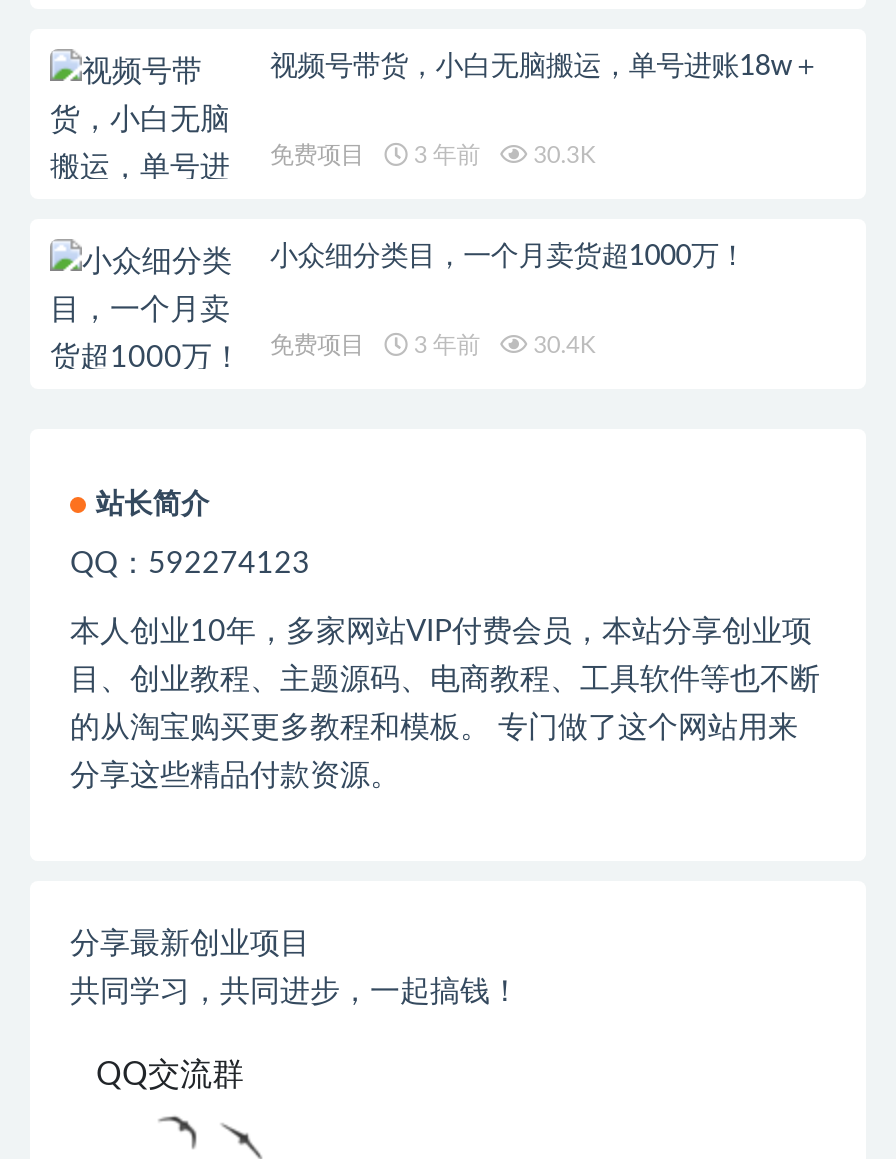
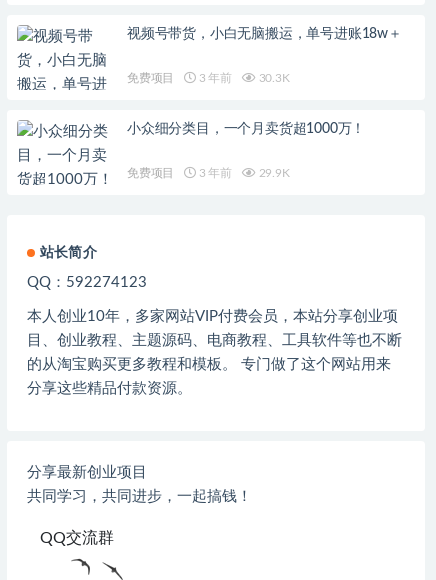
[270,334,595,358] 免费项目 3 年前 30.4K -> [127,167,290,179] 免费项目 3 年前 29.9K

